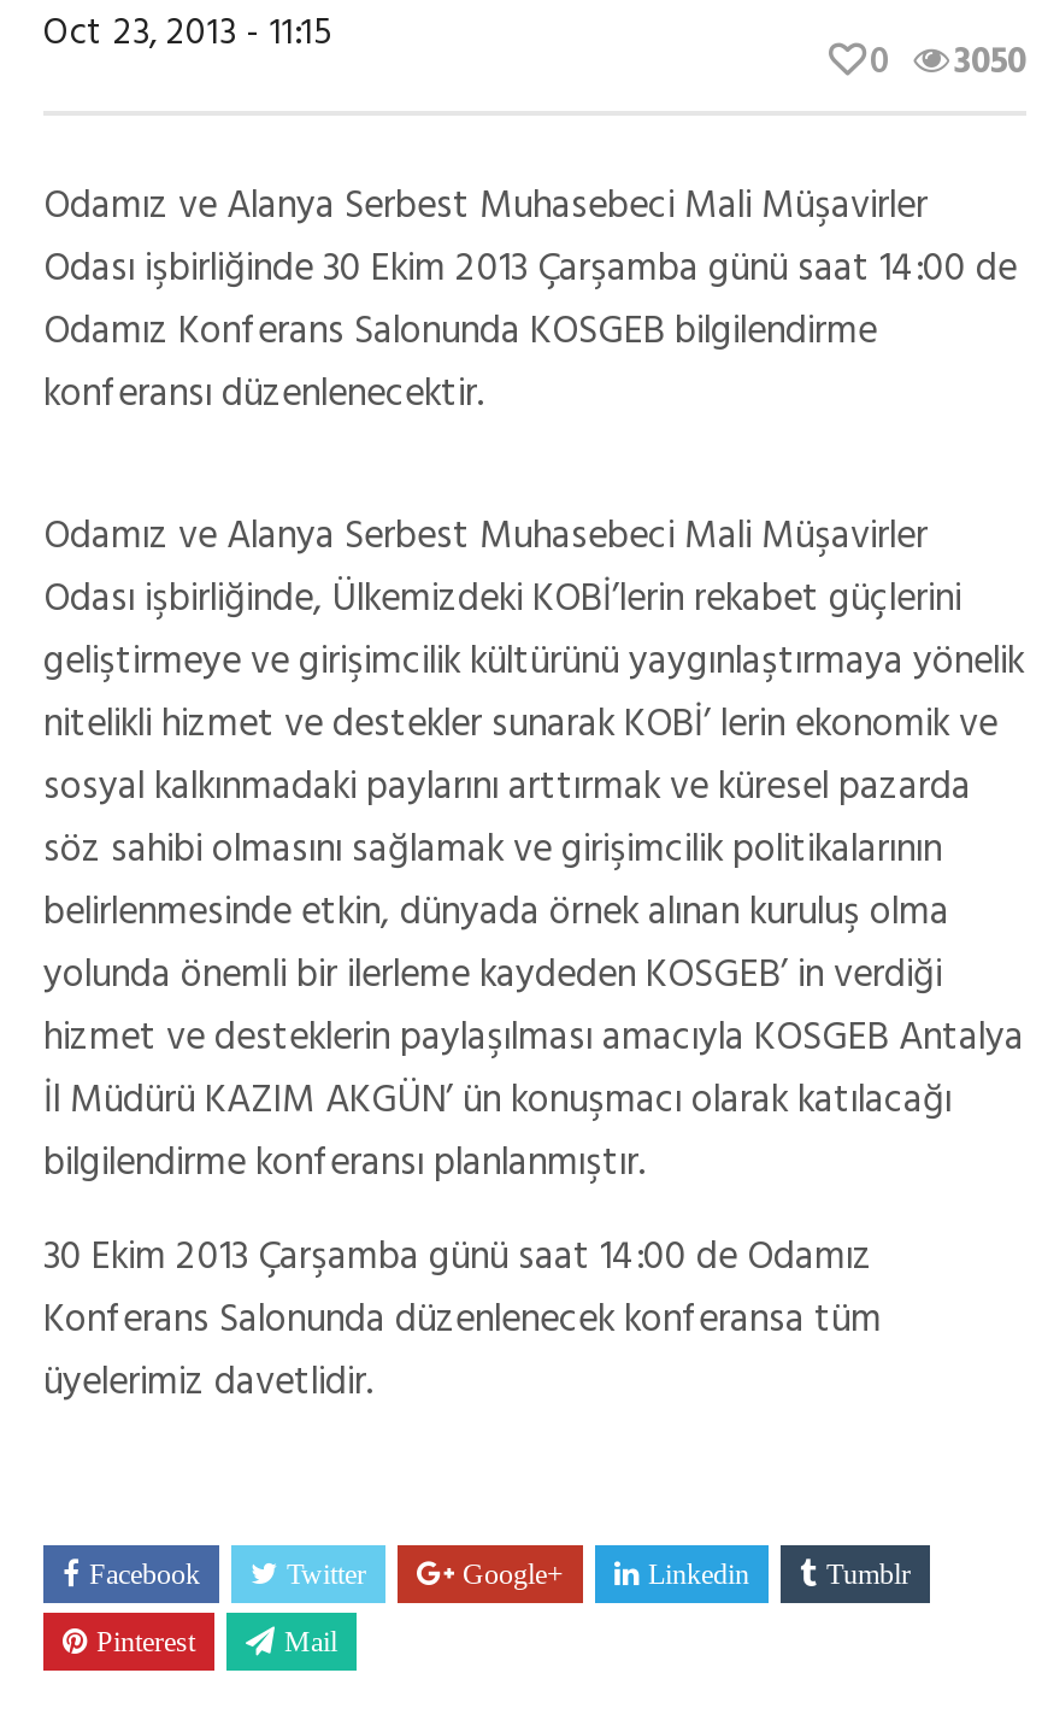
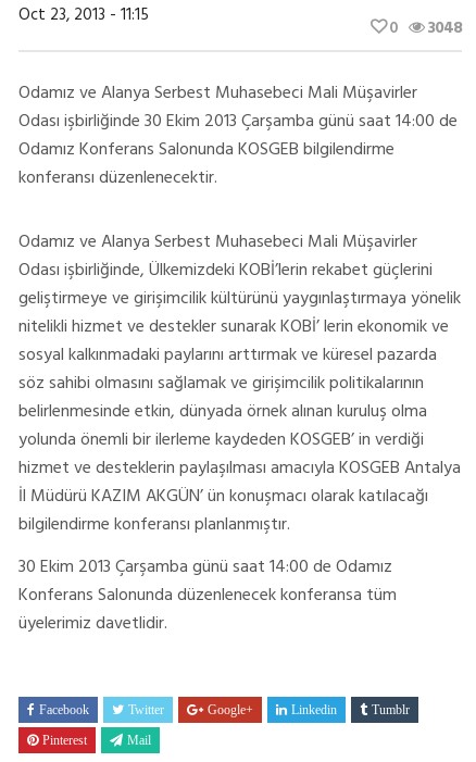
[870,34,1026,92] 0 3050 -> [389,15,462,41] 0 3048

